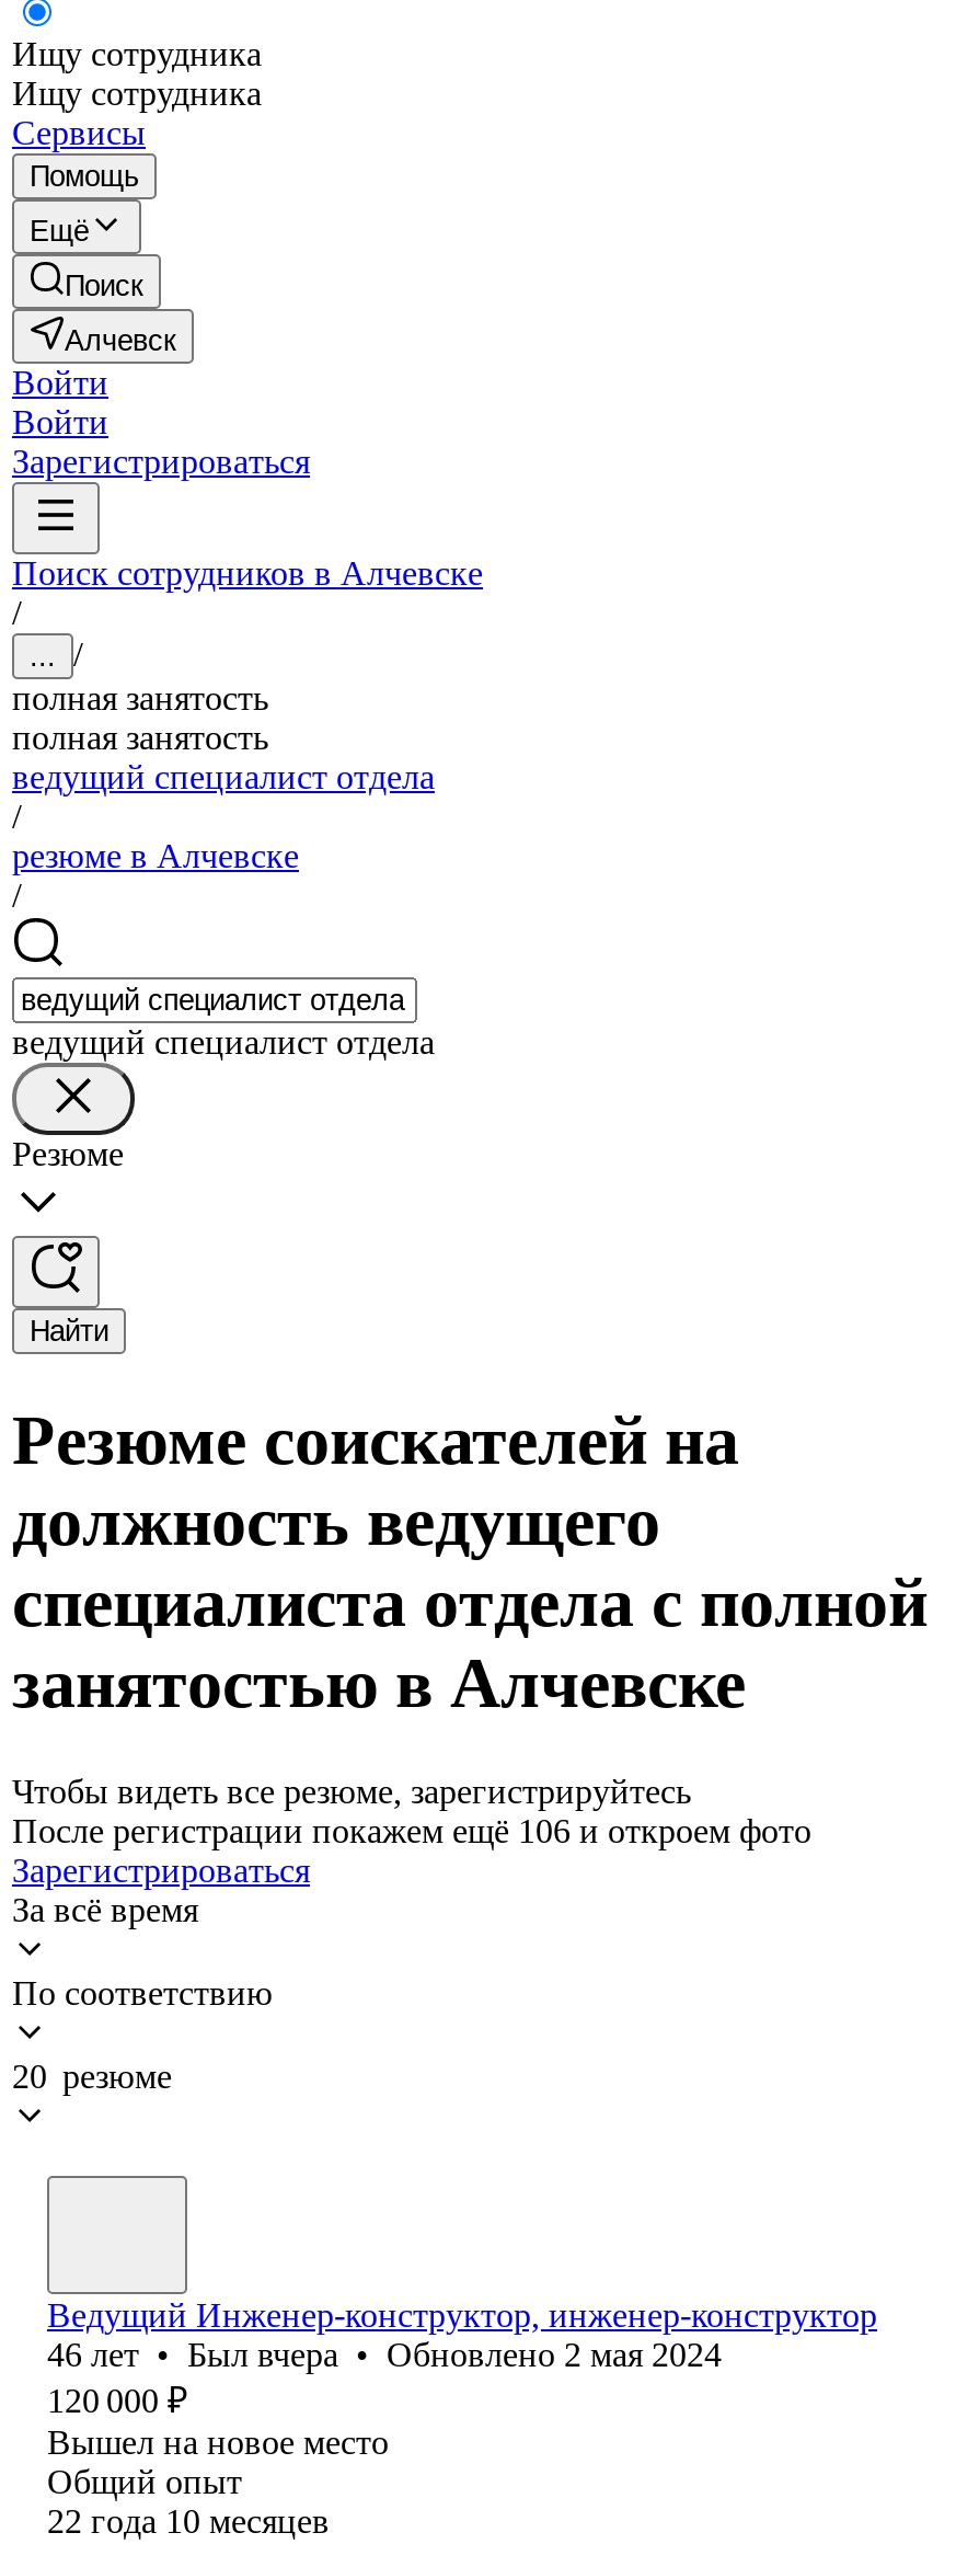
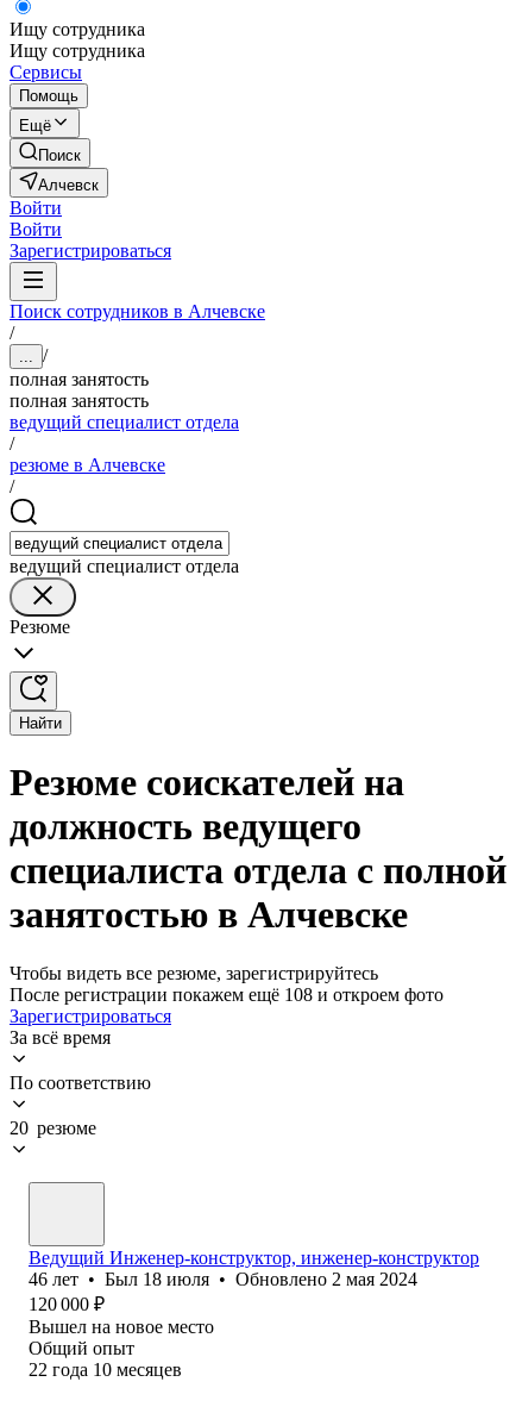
[12,1812,811,1849] После регистрации покажем ещё 106 и откроем фото -> [10,984,444,1005] После регистрации покажем ещё 108 и откроем фото
[47,2336,722,2373] 46 лет • Был вчера • Обновлено 2 мая 2024 -> [29,1269,417,1289] 46 лет • Был 18 июля • Обновлено 2 мая 2024

